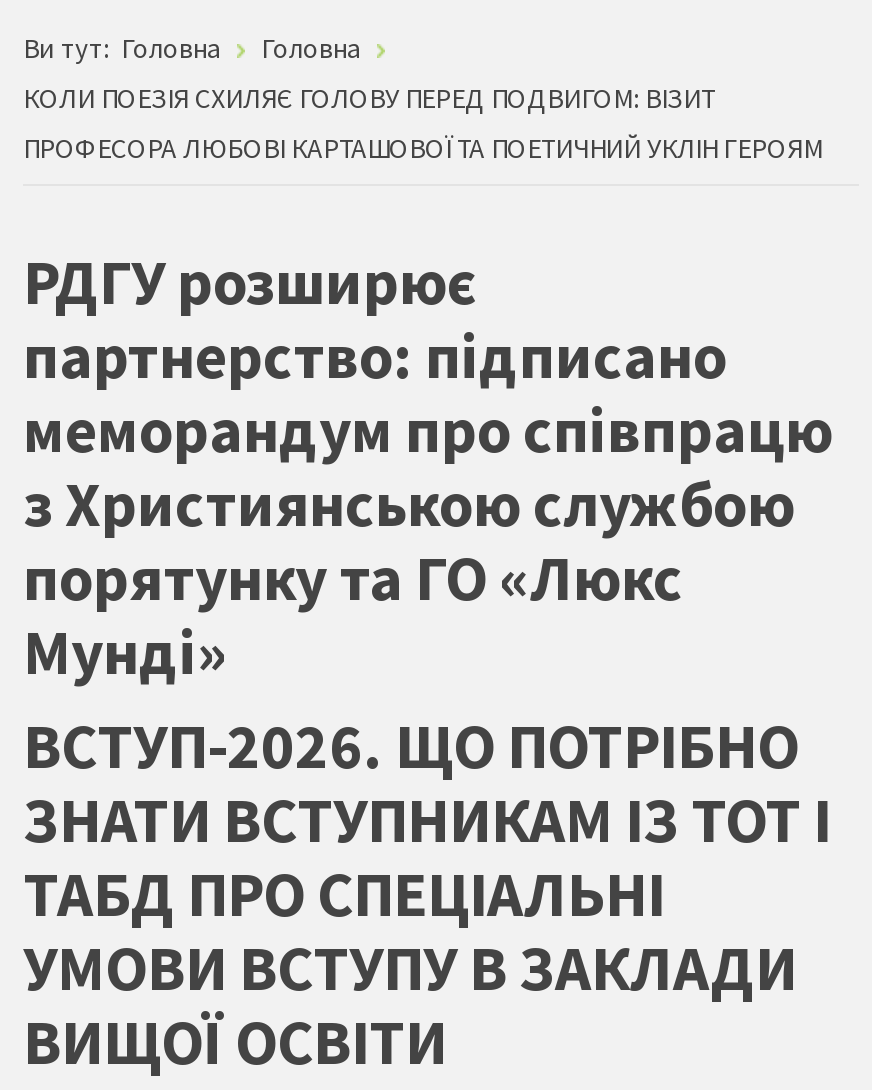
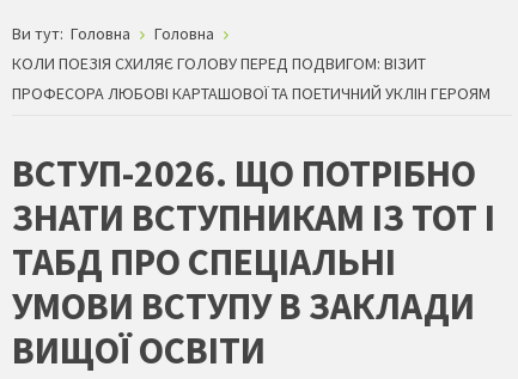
[23,242,833,692] РДГУ розширює | партнерство: підписано | меморандум про співпрацю | з Християнською службою | порятунку та ГО «Люкс | Мунді» -> none

